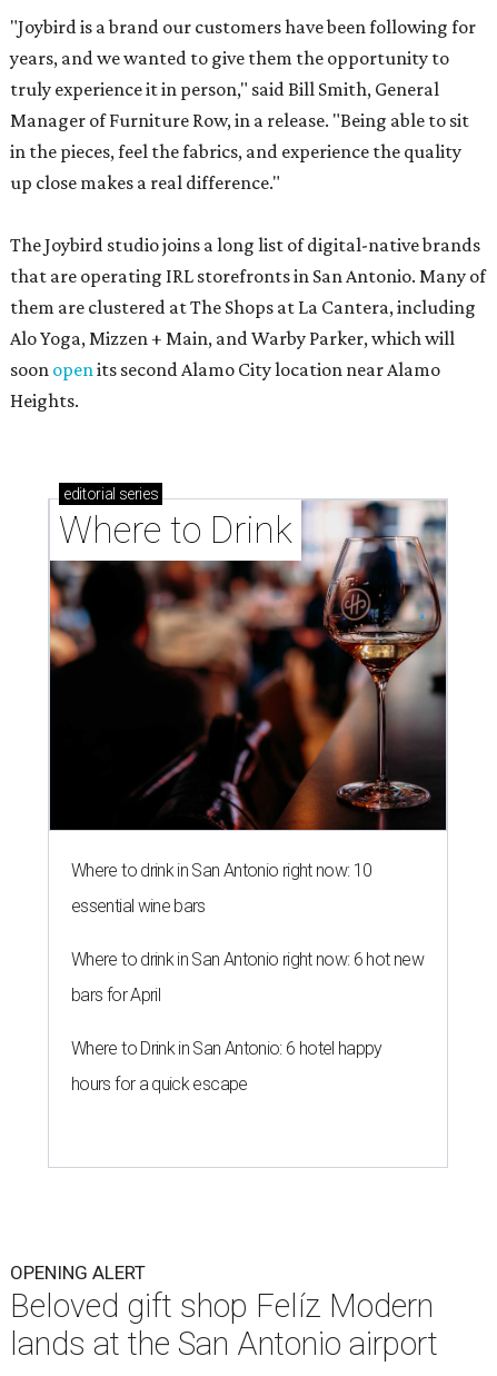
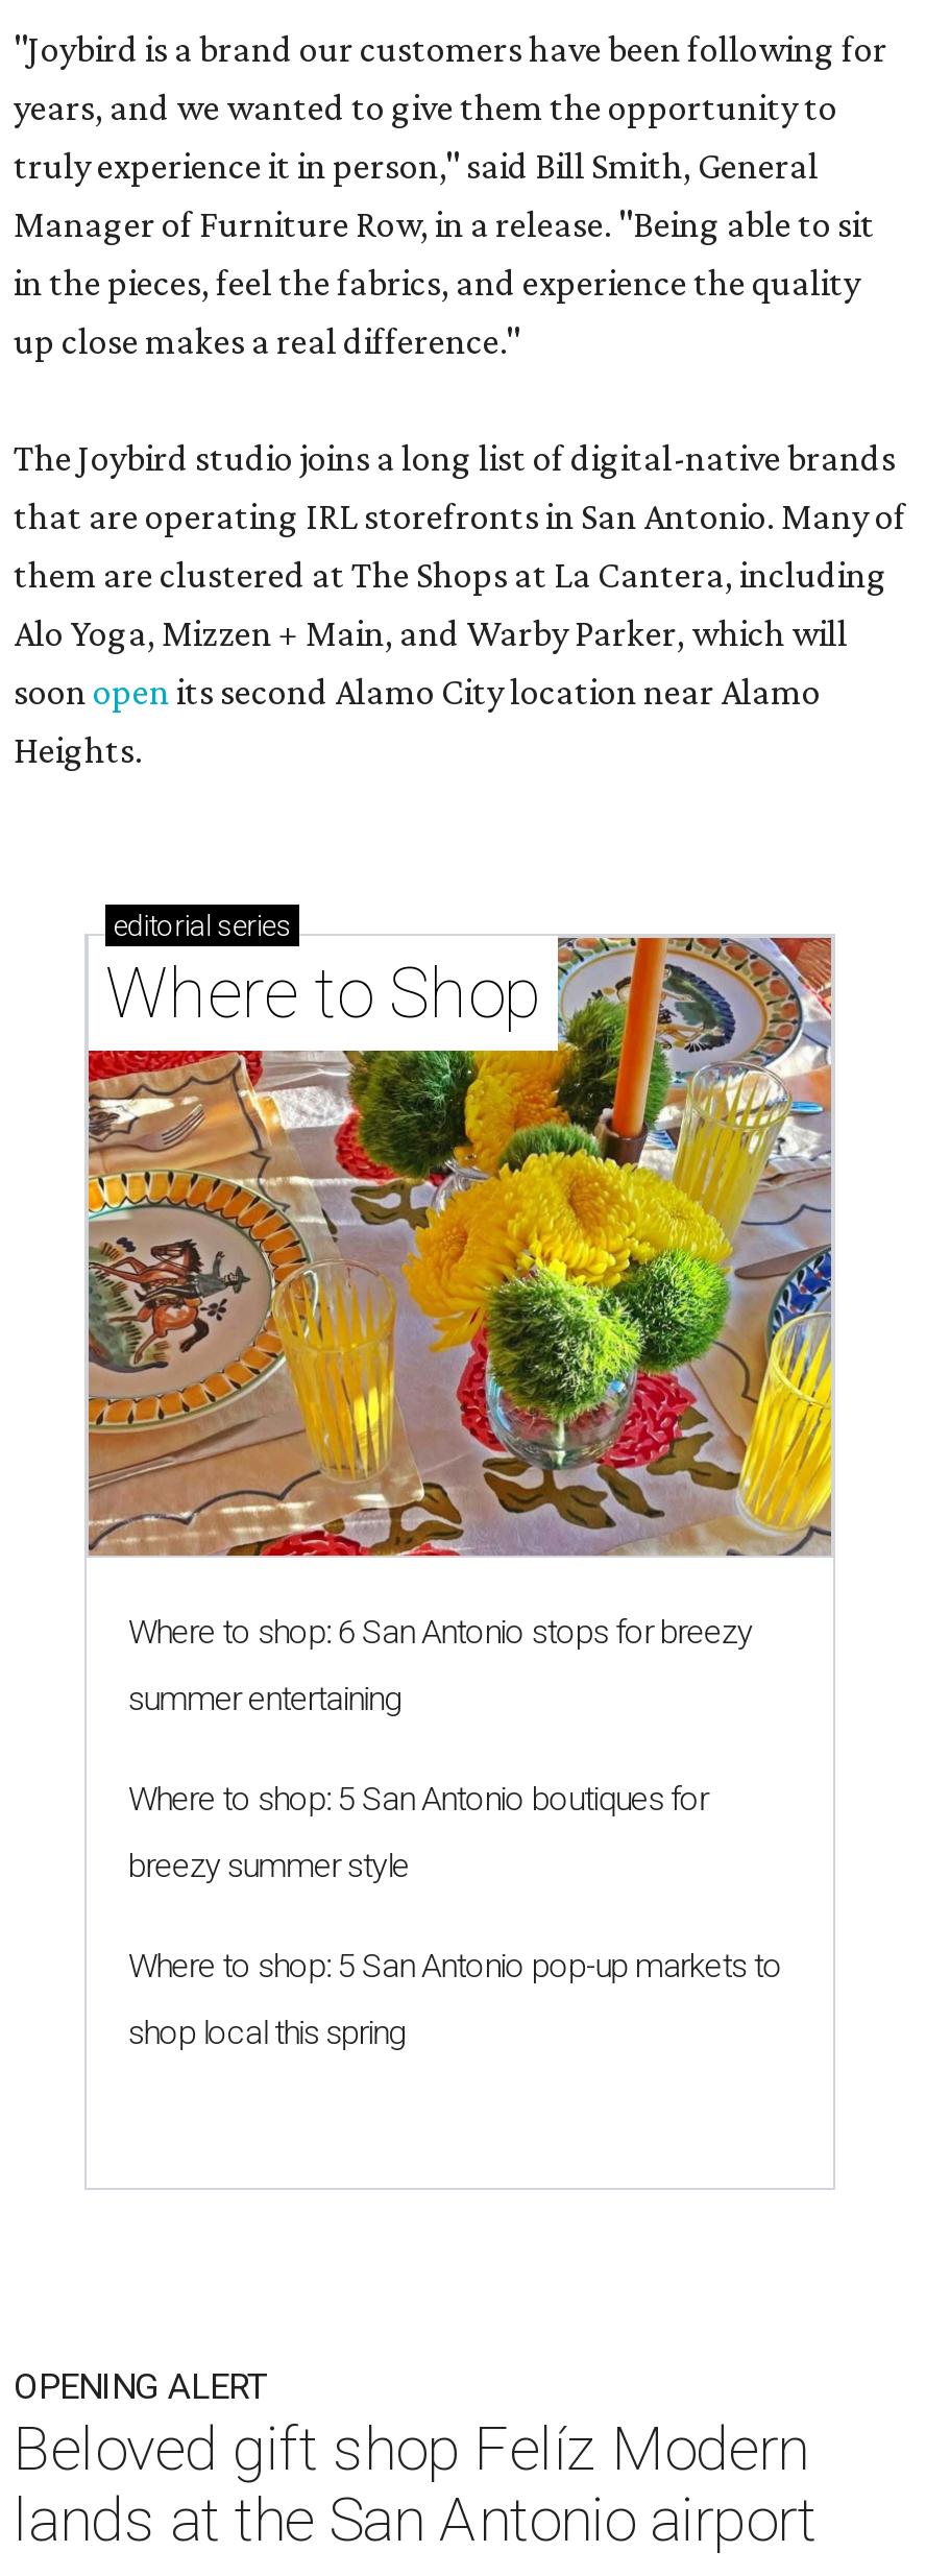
[49,501,447,831] [image] | Where to Drink -> [87,936,833,1558] [image] | Where to Shop
[71,860,372,881] Where to drink in San Antonio right now: 10 -> [128,1612,752,1652] Where to shop: 6 San Antonio stops for breezy
[71,896,205,917] essential wine bars -> [128,1679,401,1719] summer entertaining
[71,949,424,970] Where to drink in San Antonio right now: 6 hot new -> [128,1779,708,1819] Where to shop: 5 San Antonio boutiques for
[71,985,160,1006] bars for April -> [128,1846,409,1886] breezy summer style
[71,1038,382,1059] Where to Drink in San Antonio: 6 hotel happy -> [128,1946,782,1986] Where to shop: 5 San Antonio pop-up markets to
[71,1074,247,1095] hours for a quick escape -> [128,2013,405,2053] shop local this spring

